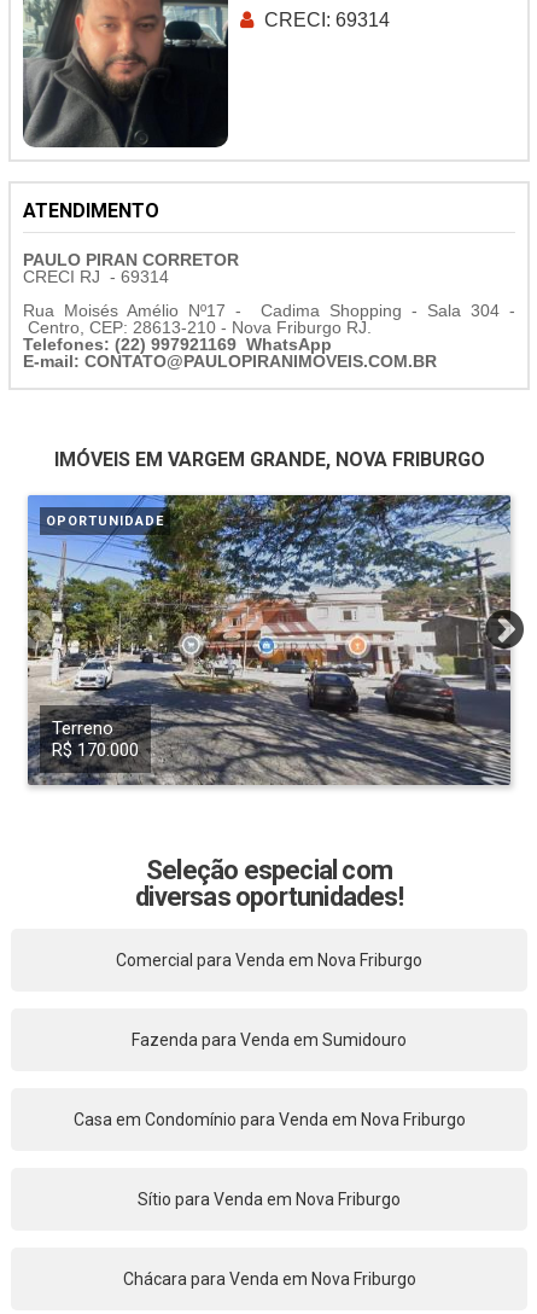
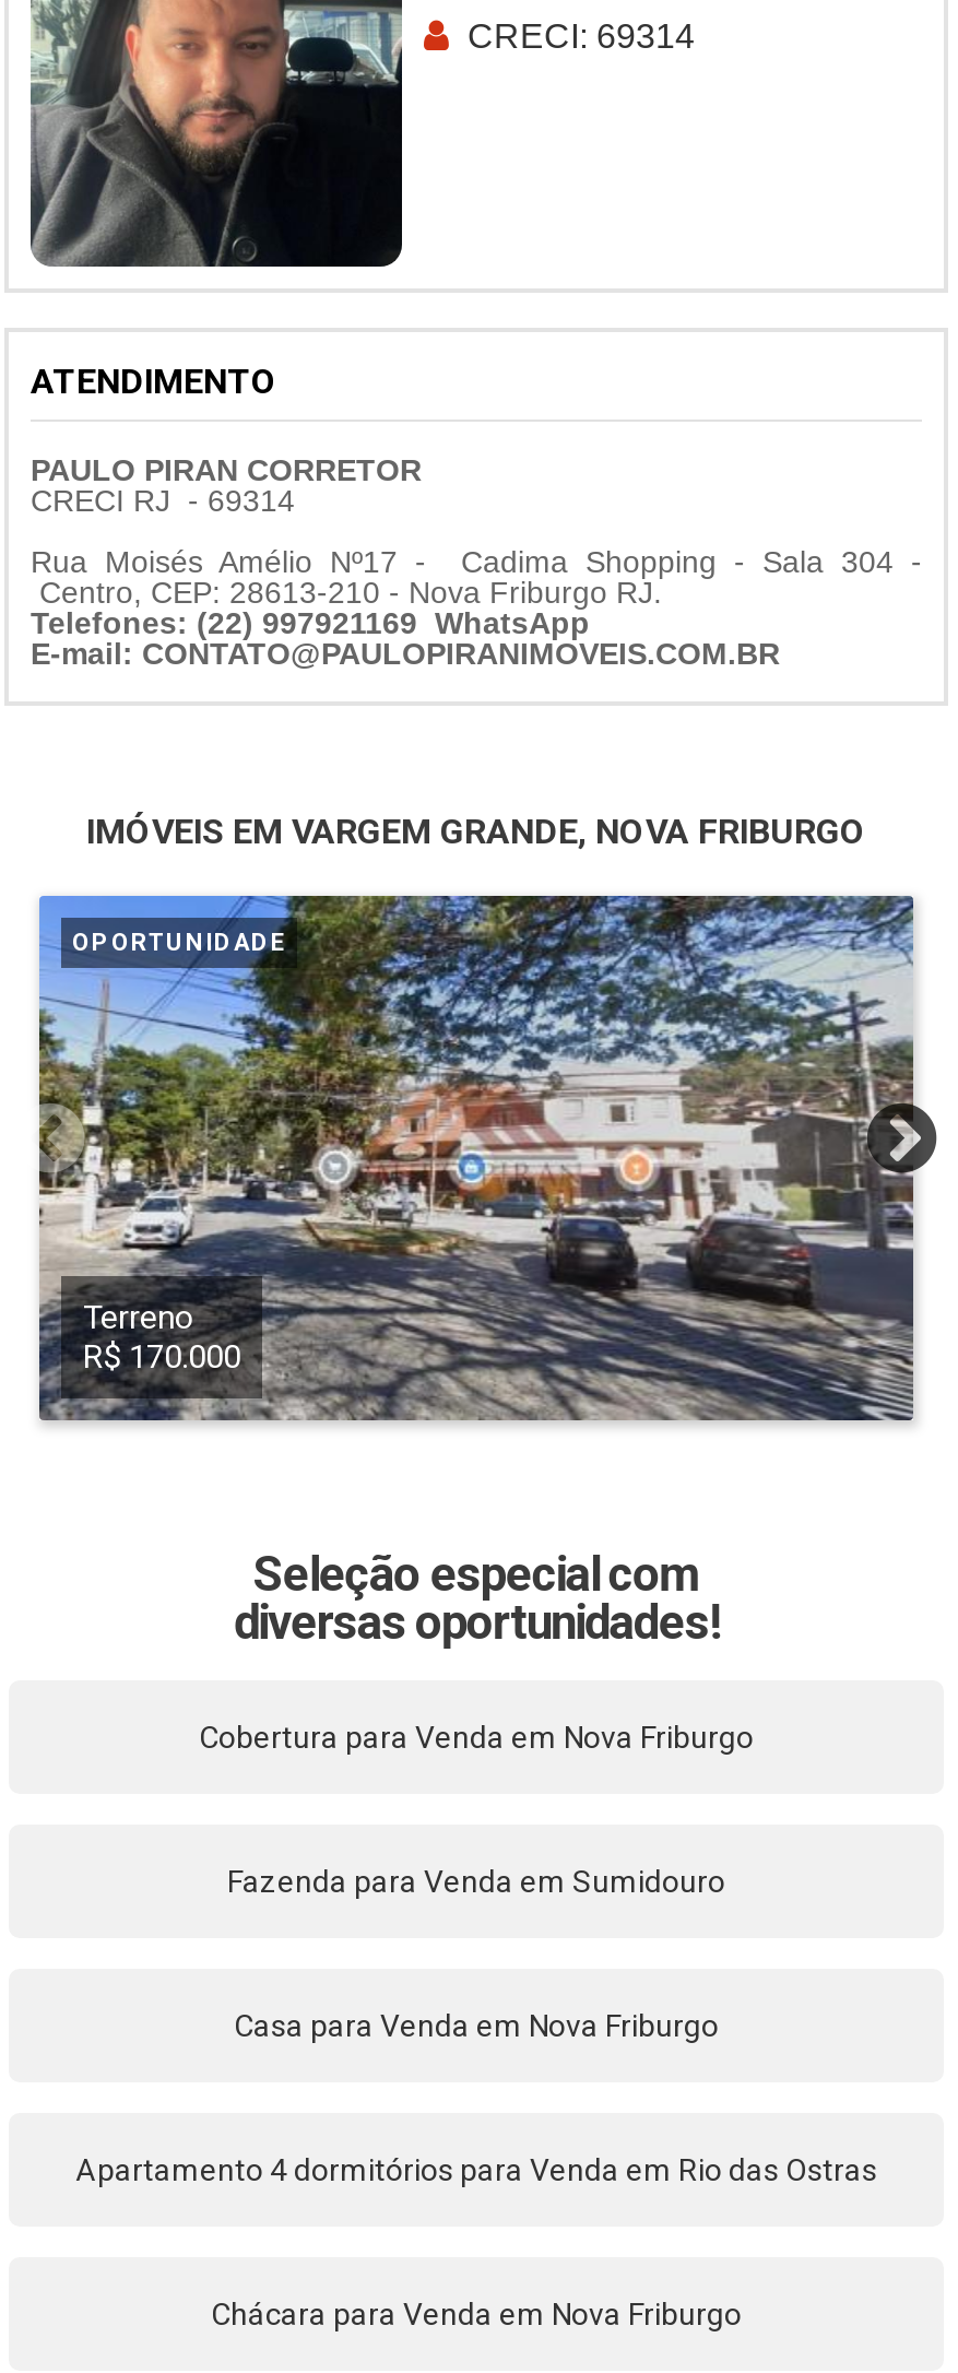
[116,950,422,970] Comercial para Venda em Nova Friburgo -> [199,1720,754,1755] Cobertura para Venda em Nova Friburgo
[73,1110,465,1129] Casa em Condomínio para Venda em Nova Friburgo -> [234,2008,719,2043] Casa para Venda em Nova Friburgo
[138,1190,401,1209] Sítio para Venda em Nova Friburgo -> [75,2152,877,2187] Apartamento 4 dormitórios para Venda em Rio das Ostras

